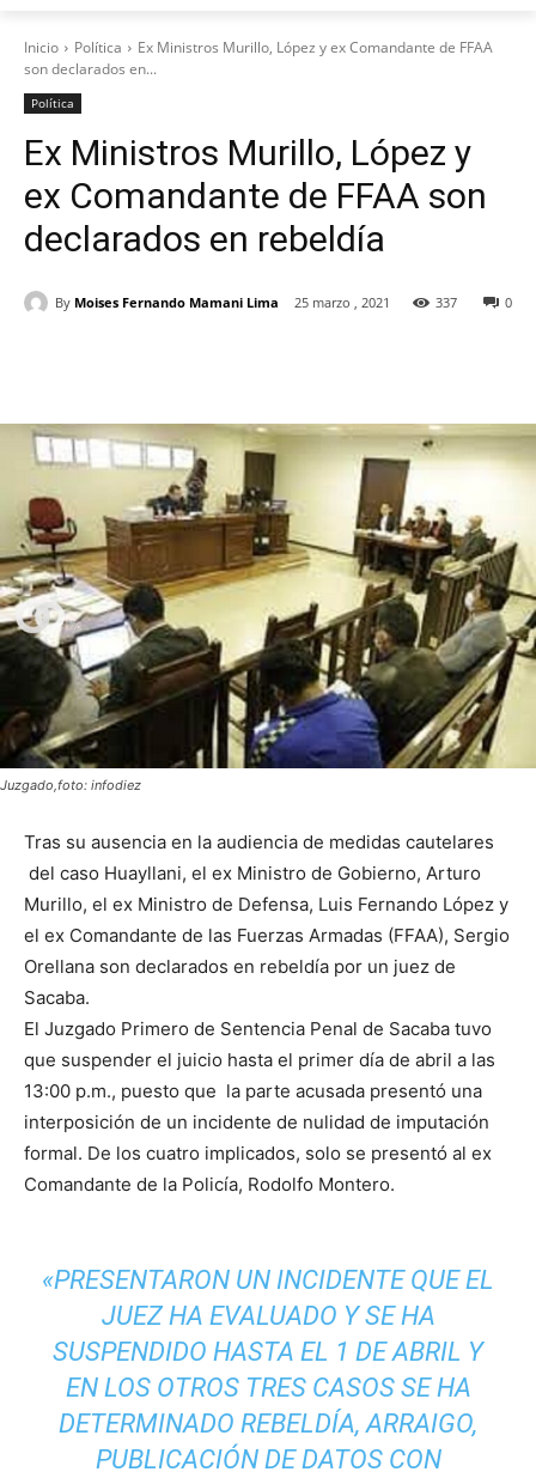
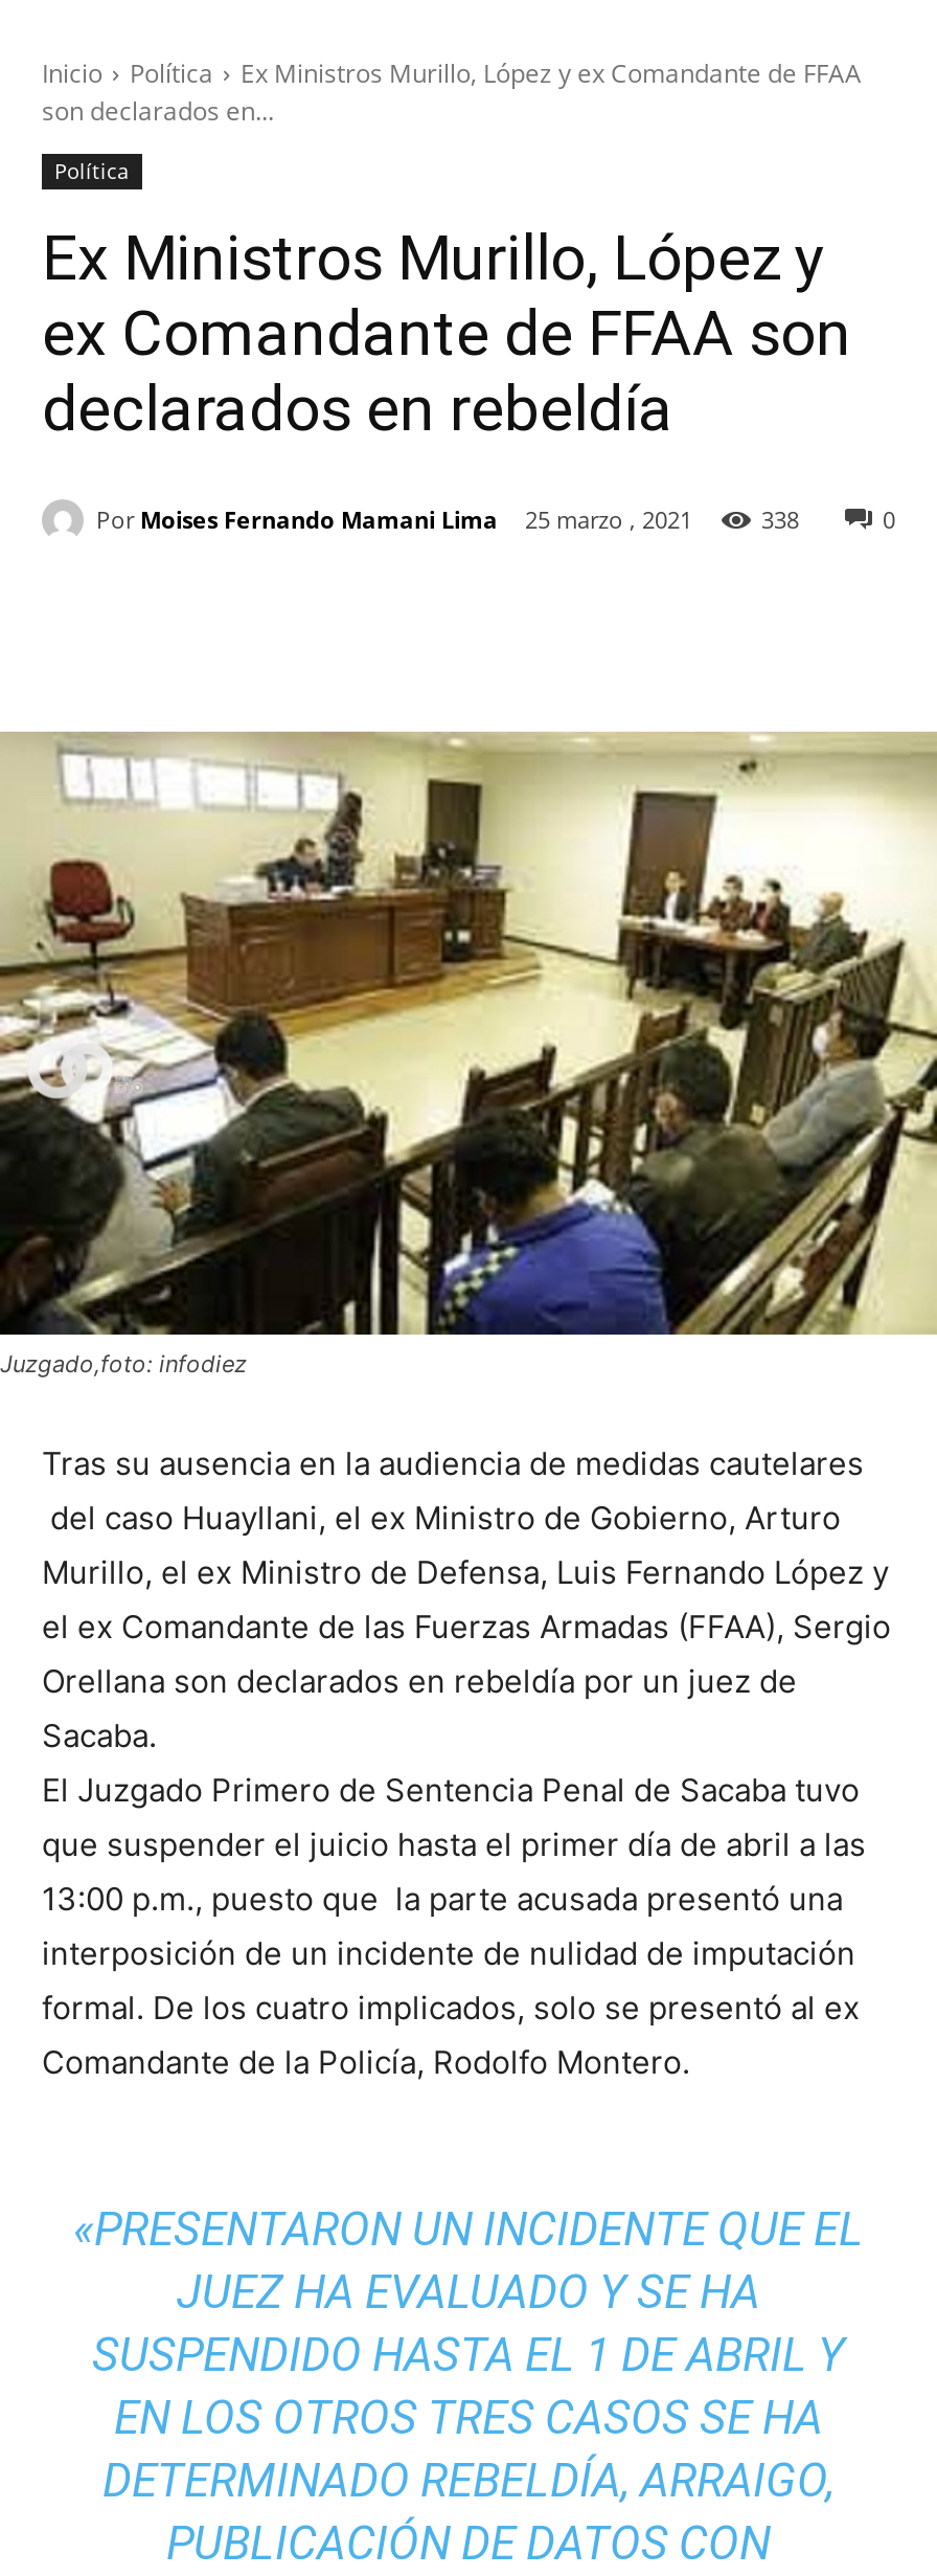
[55,293,279,311] By Moises Fernando Mamani Lima -> [96,502,498,534] Por Moises Fernando Mamani Lima
[435,293,457,311] 337 -> [761,504,799,535] 338

